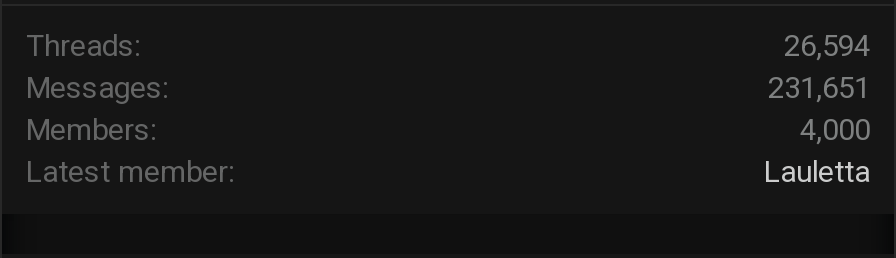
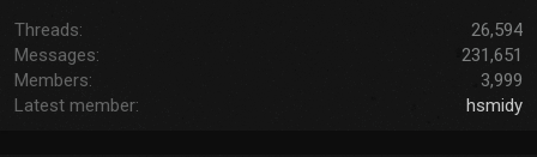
[800,112,870,148] 4,000 -> [481,69,523,90] 3,999
[764,154,870,190] Lauletta -> [466,94,523,116] hsmidy

